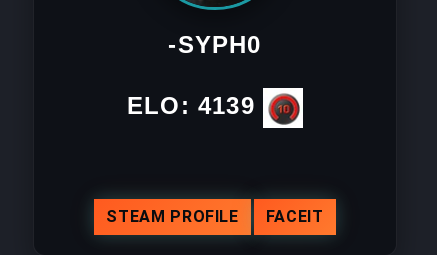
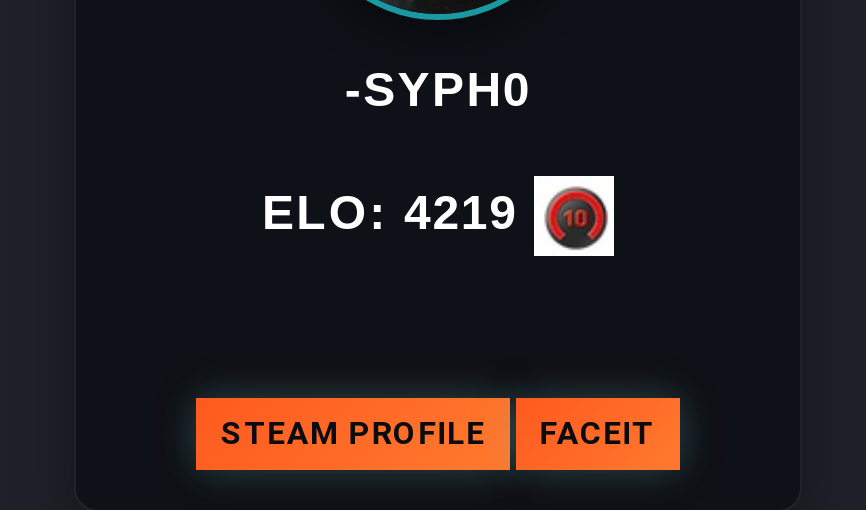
[127,92,263,119] ELO: 4139 -> [262,185,534,239] ELO: 4219

